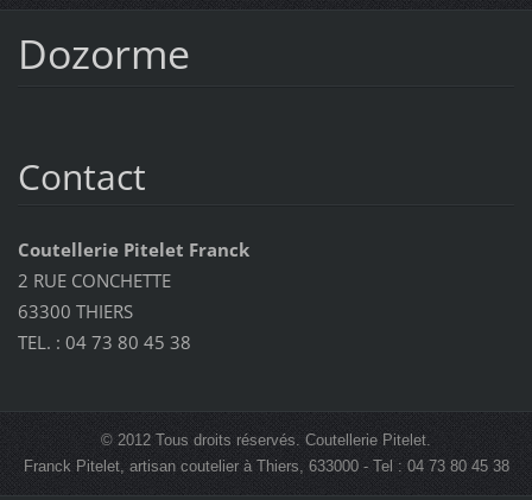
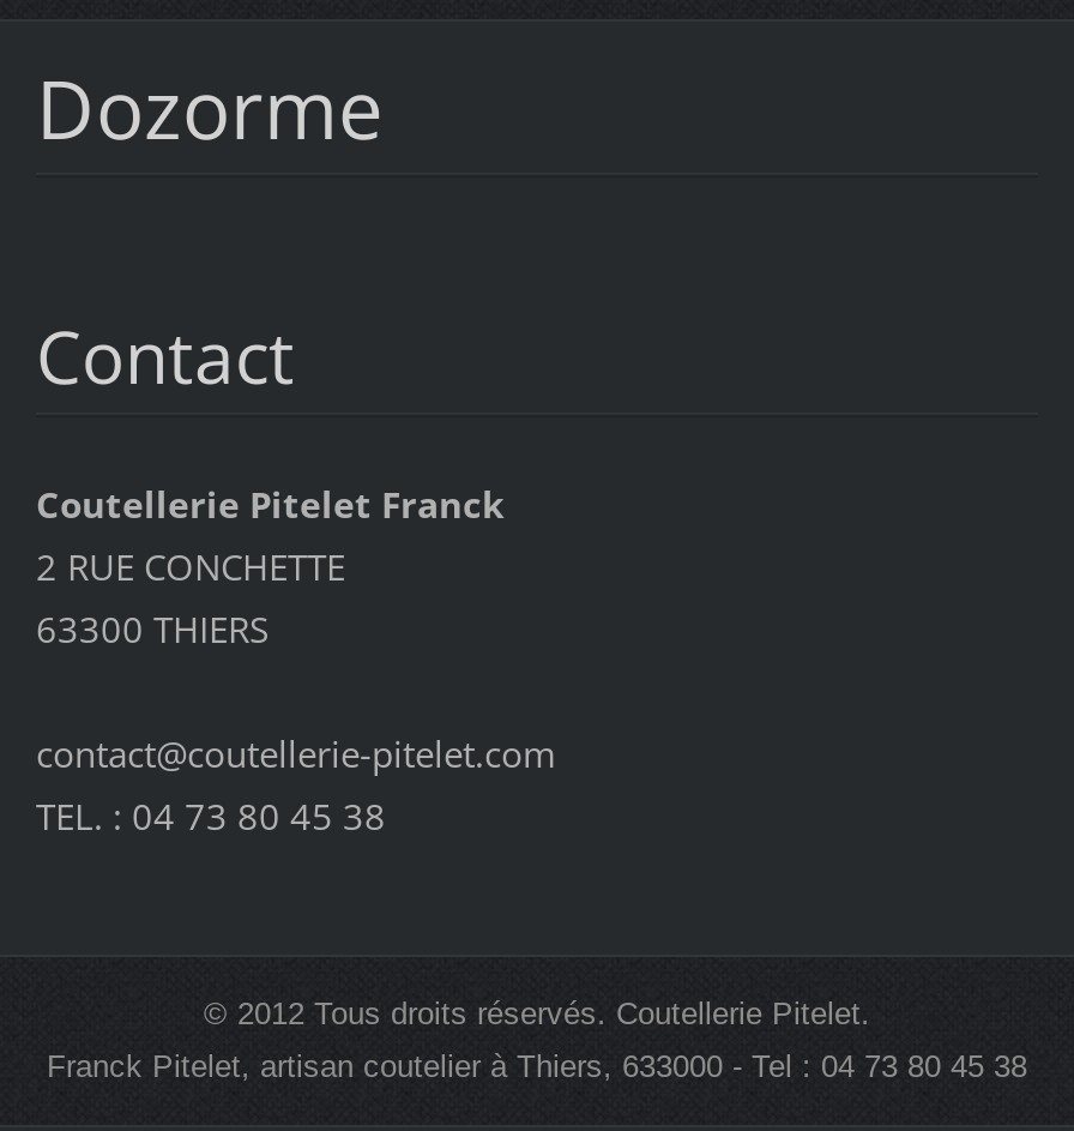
none -> [36,728,556,776] contact@coutellerie-pitelet.com

